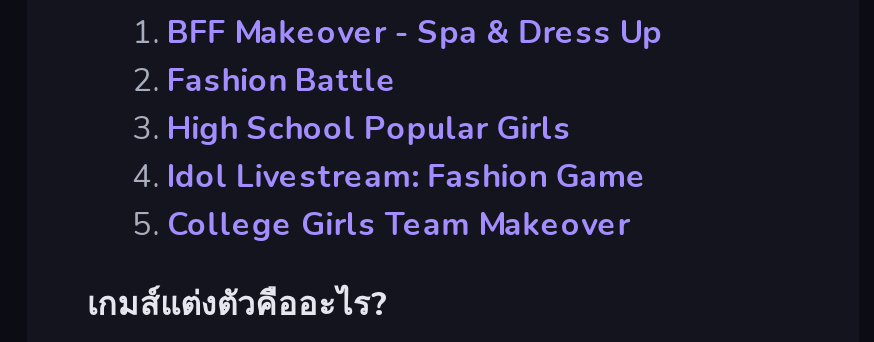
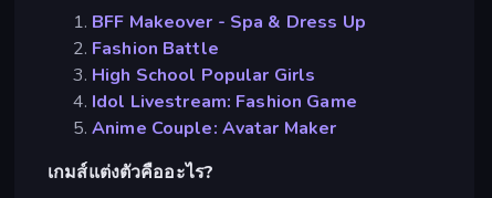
[167,203,630,247] College Girls Team Makeover -> [92,116,337,140] Anime Couple: Avatar Maker

